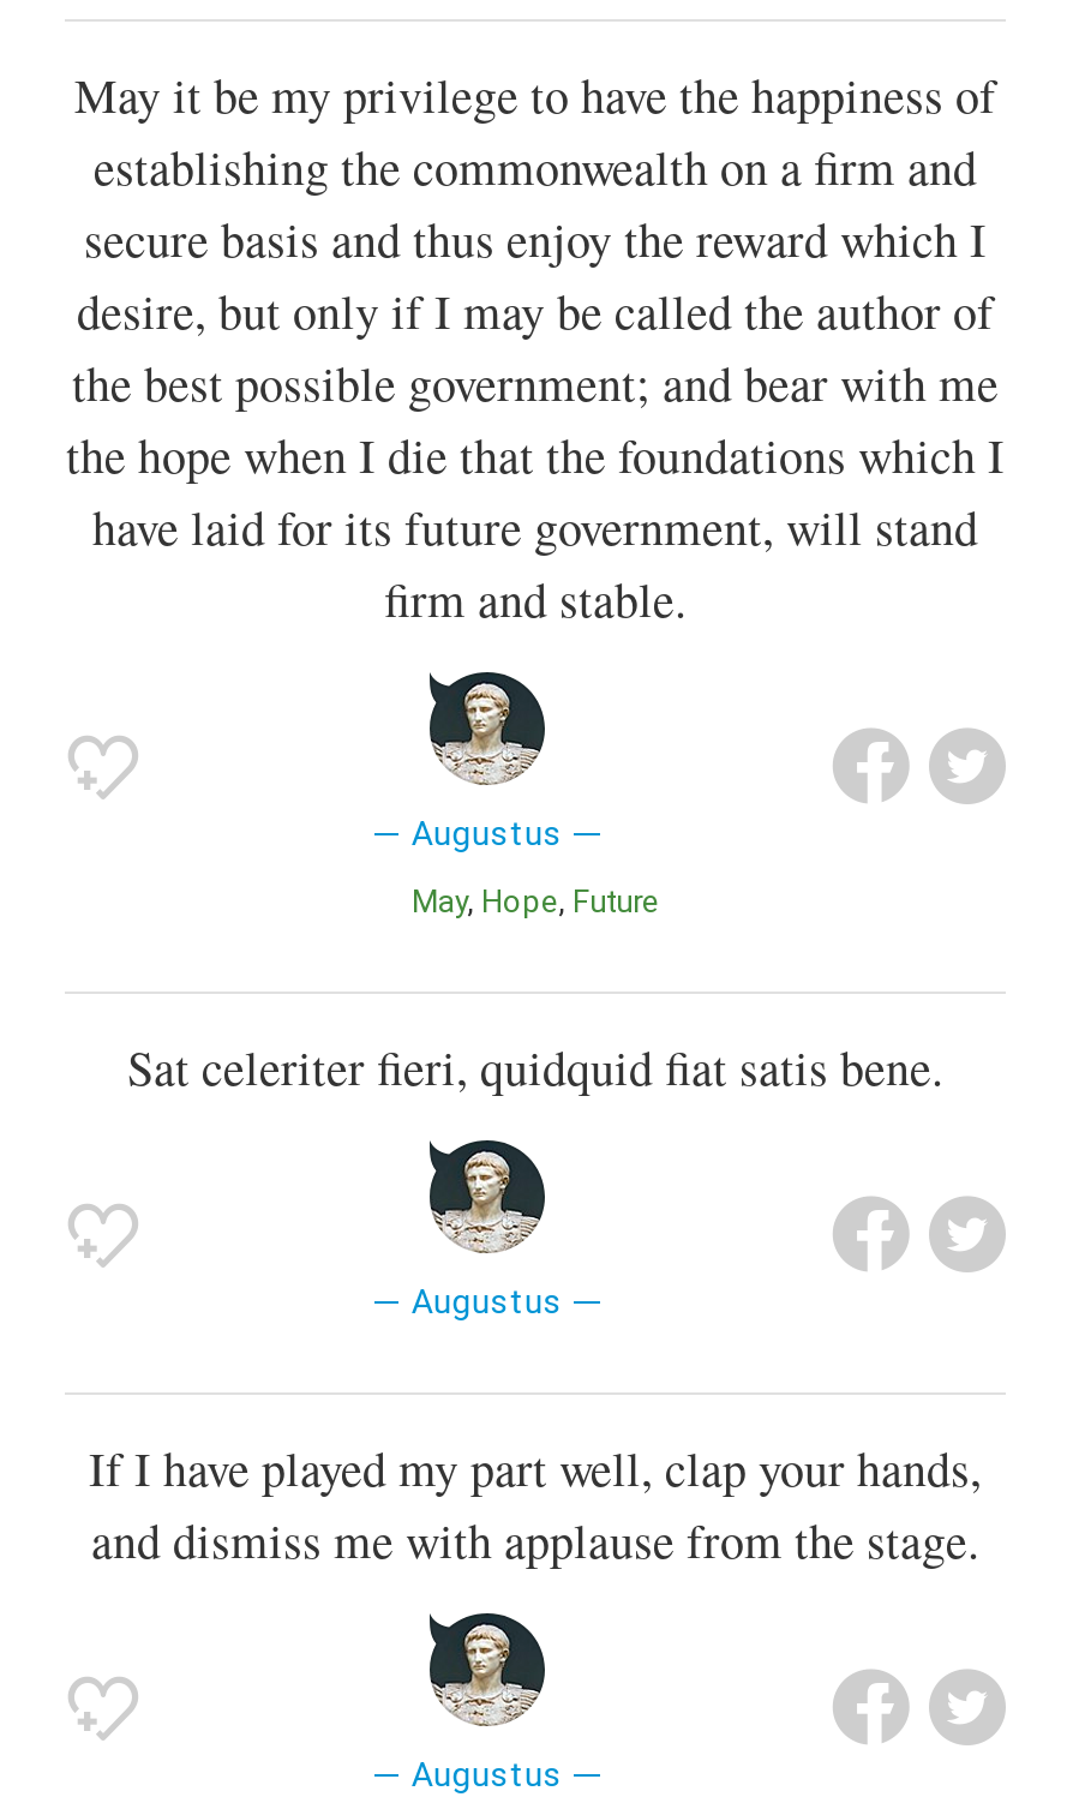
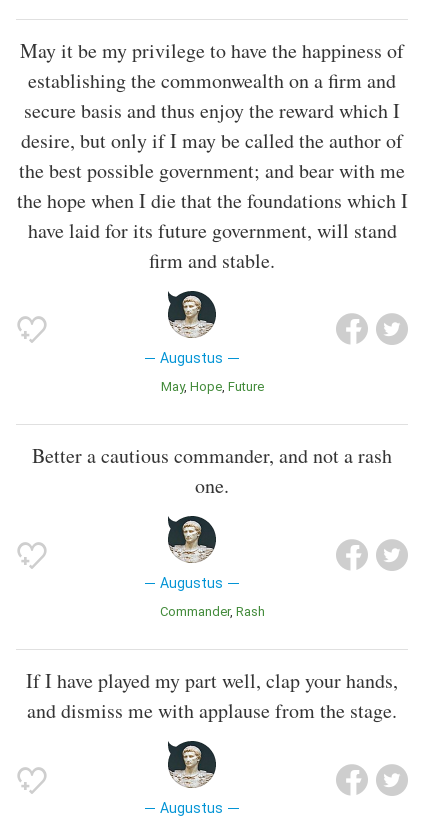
[127,1035,943,1100] Sat celeriter fieri, quidquid fiat satis bene. -> [32,442,392,499] Better a cautious commander, and not a rash | one.
none -> [167,604,264,619] Commander | Rash

